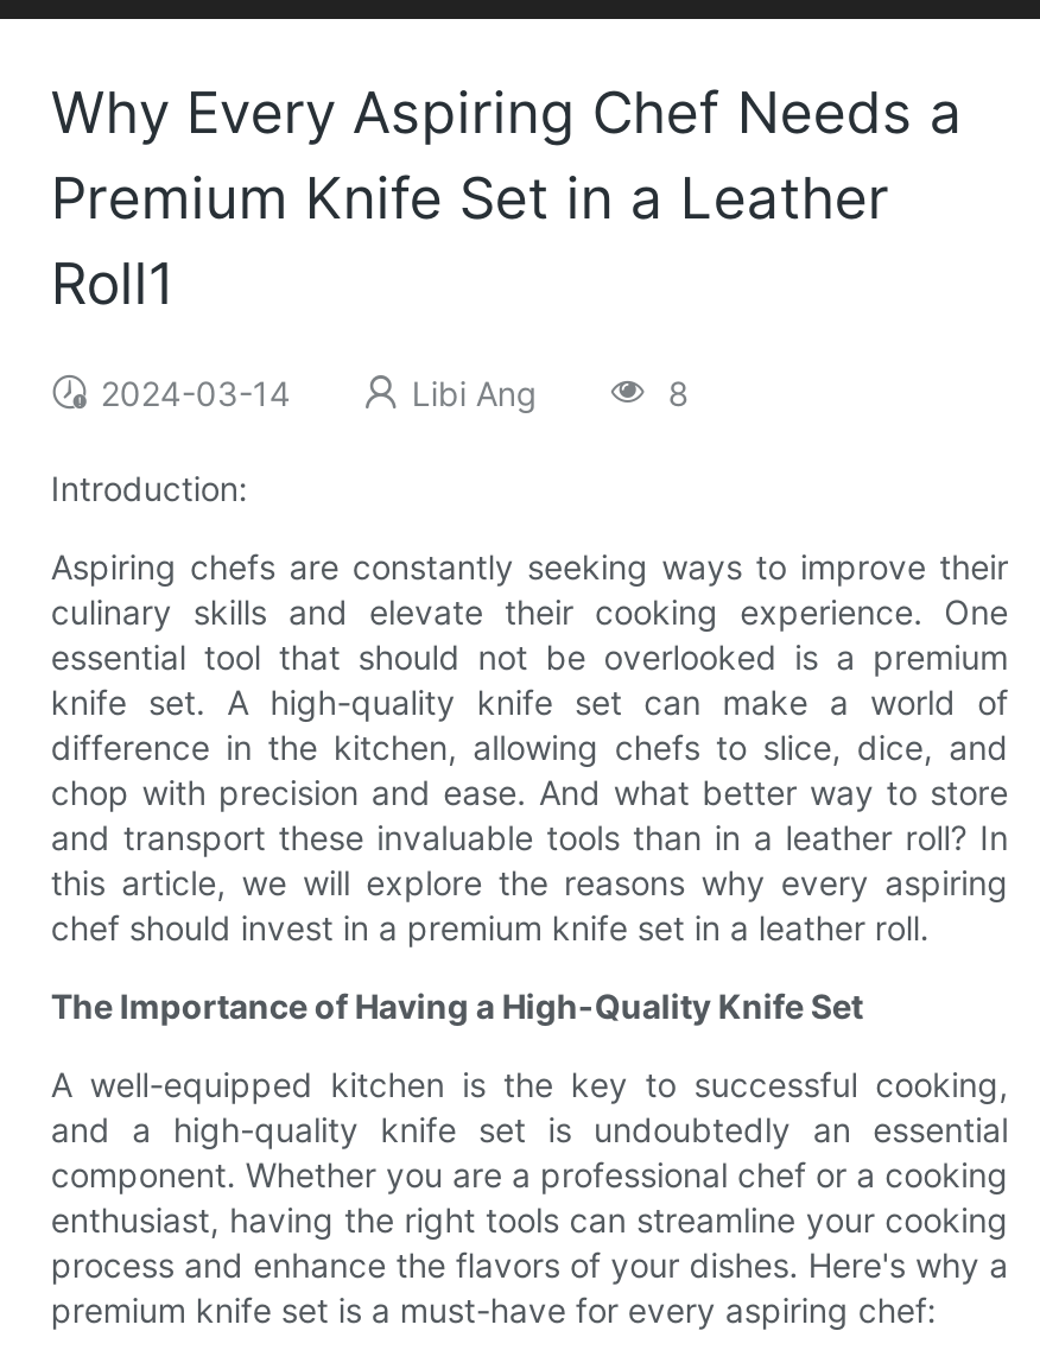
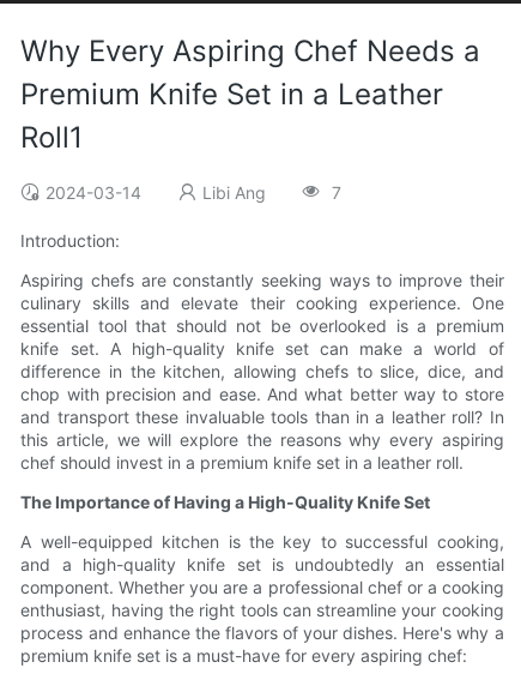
[668,374,690,414] 8 -> [332,183,342,203] 7

